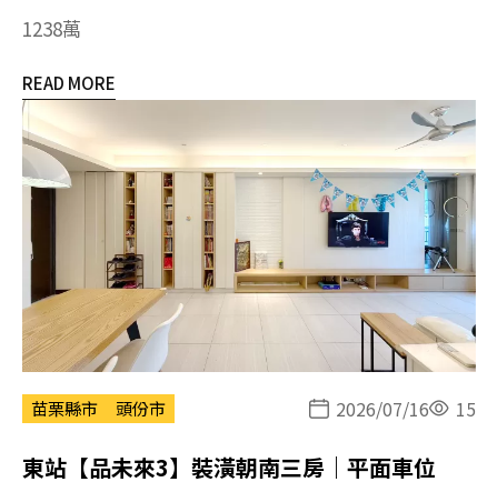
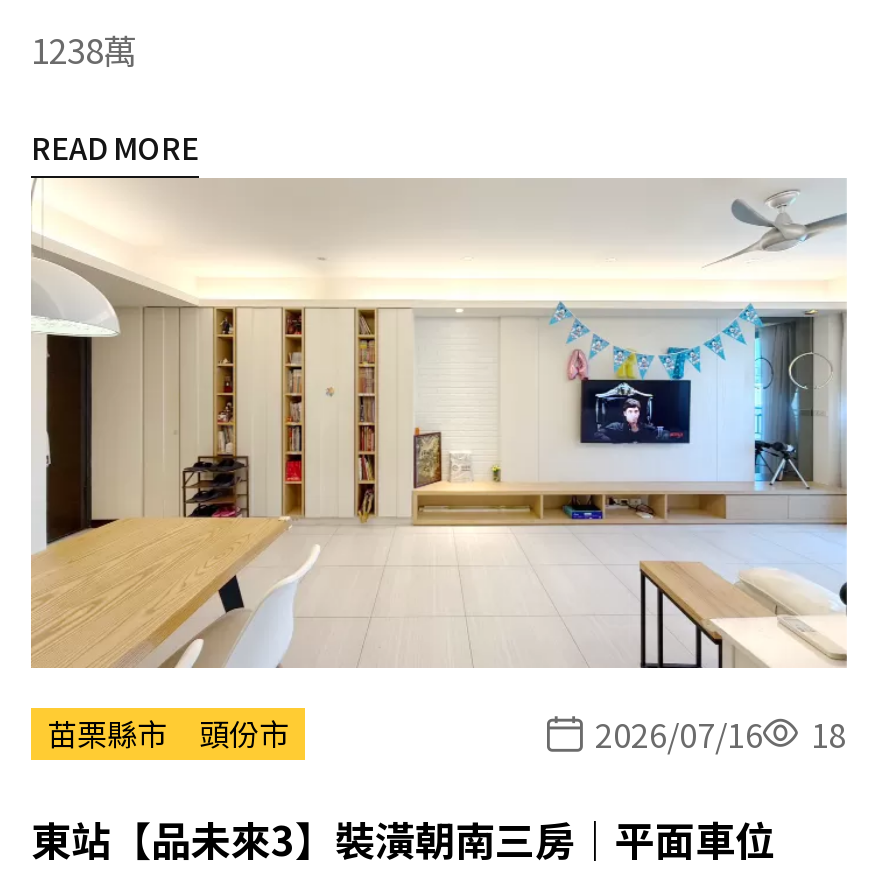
[336,395,476,422] 2026/07/16 15 -> [595,709,847,757] 2026/07/16 18

